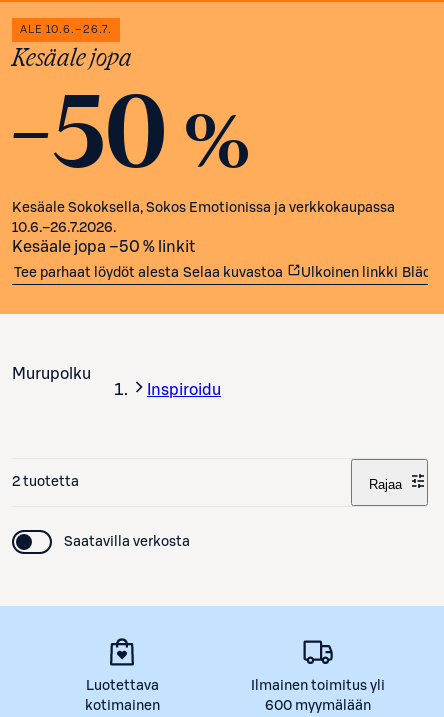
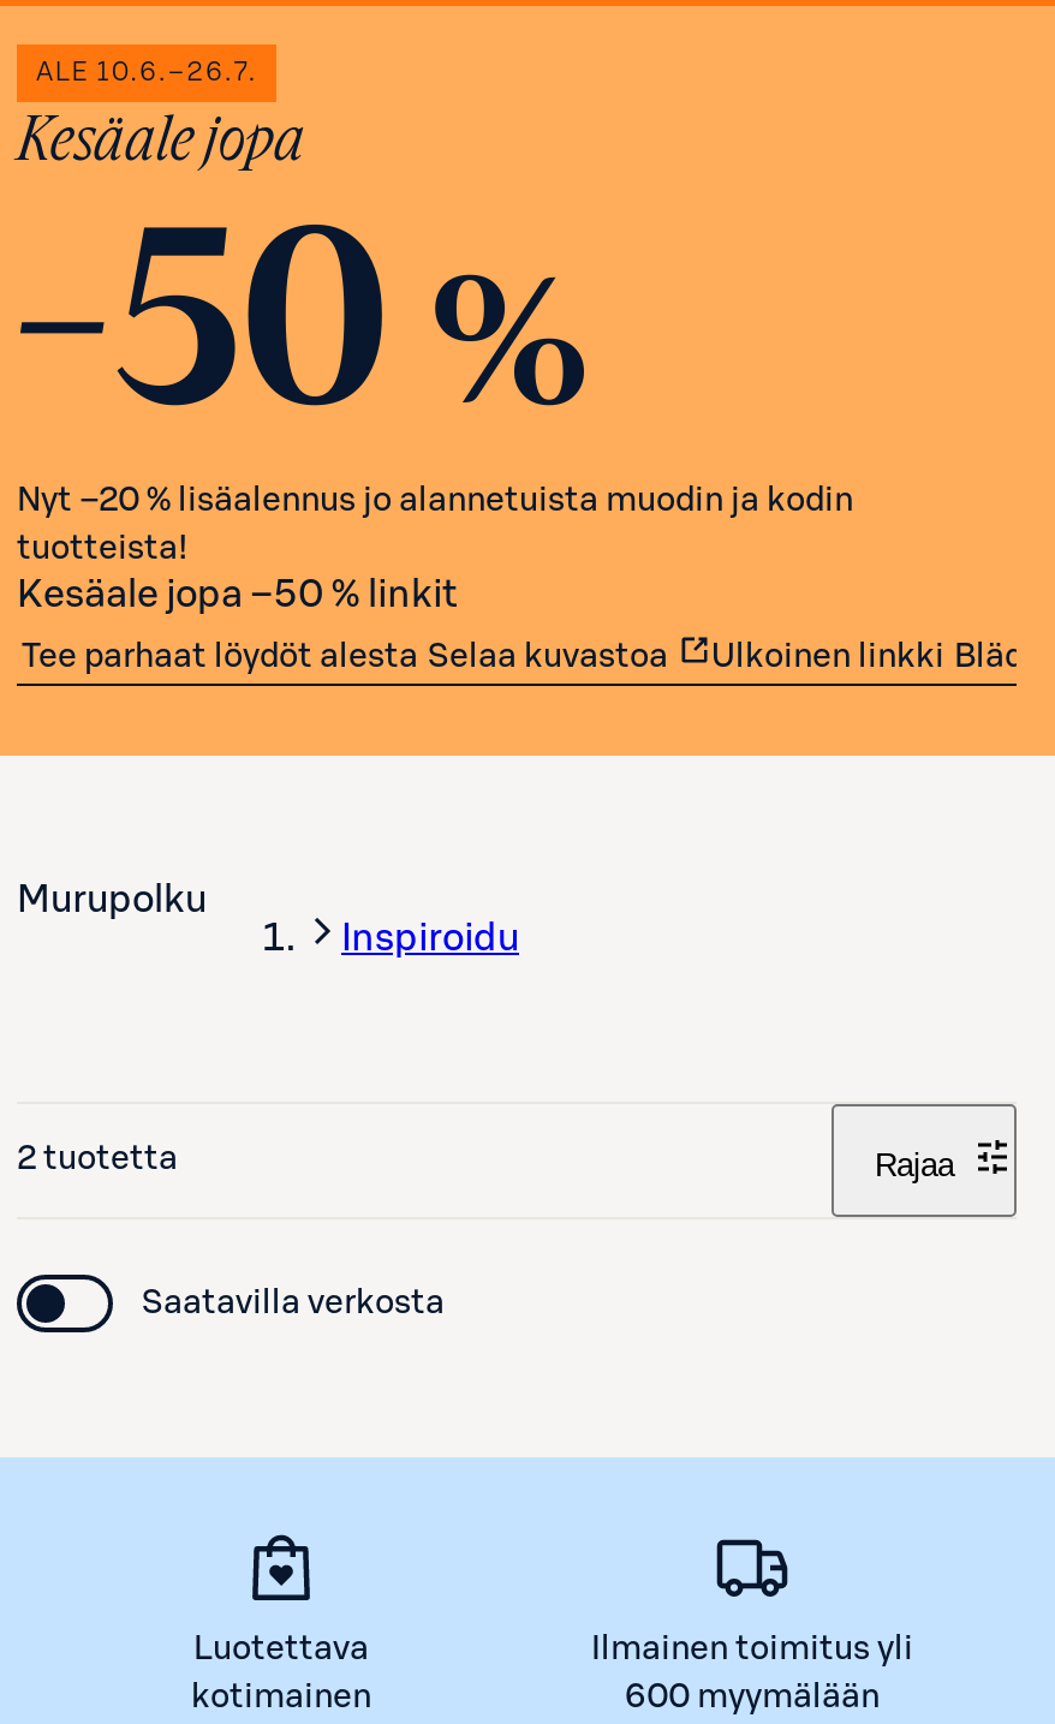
[12,201,395,235] Kesäale Sokoksella, Sokos Emotionissa ja verkkokaupassa | 10.6.–26.7.2026. -> [17,484,853,566] Nyt –20 % lisäalennus jo alannetuista muodin ja kodin | tuotteista!

